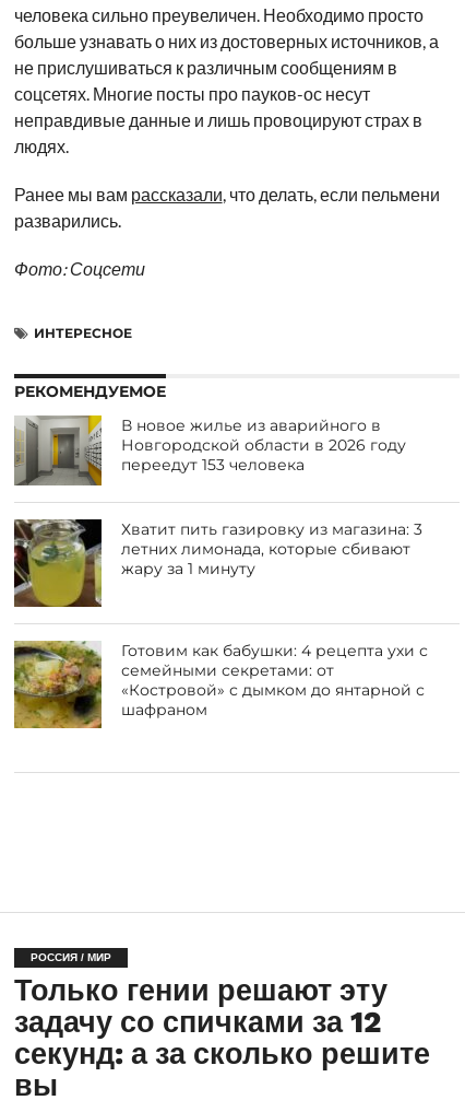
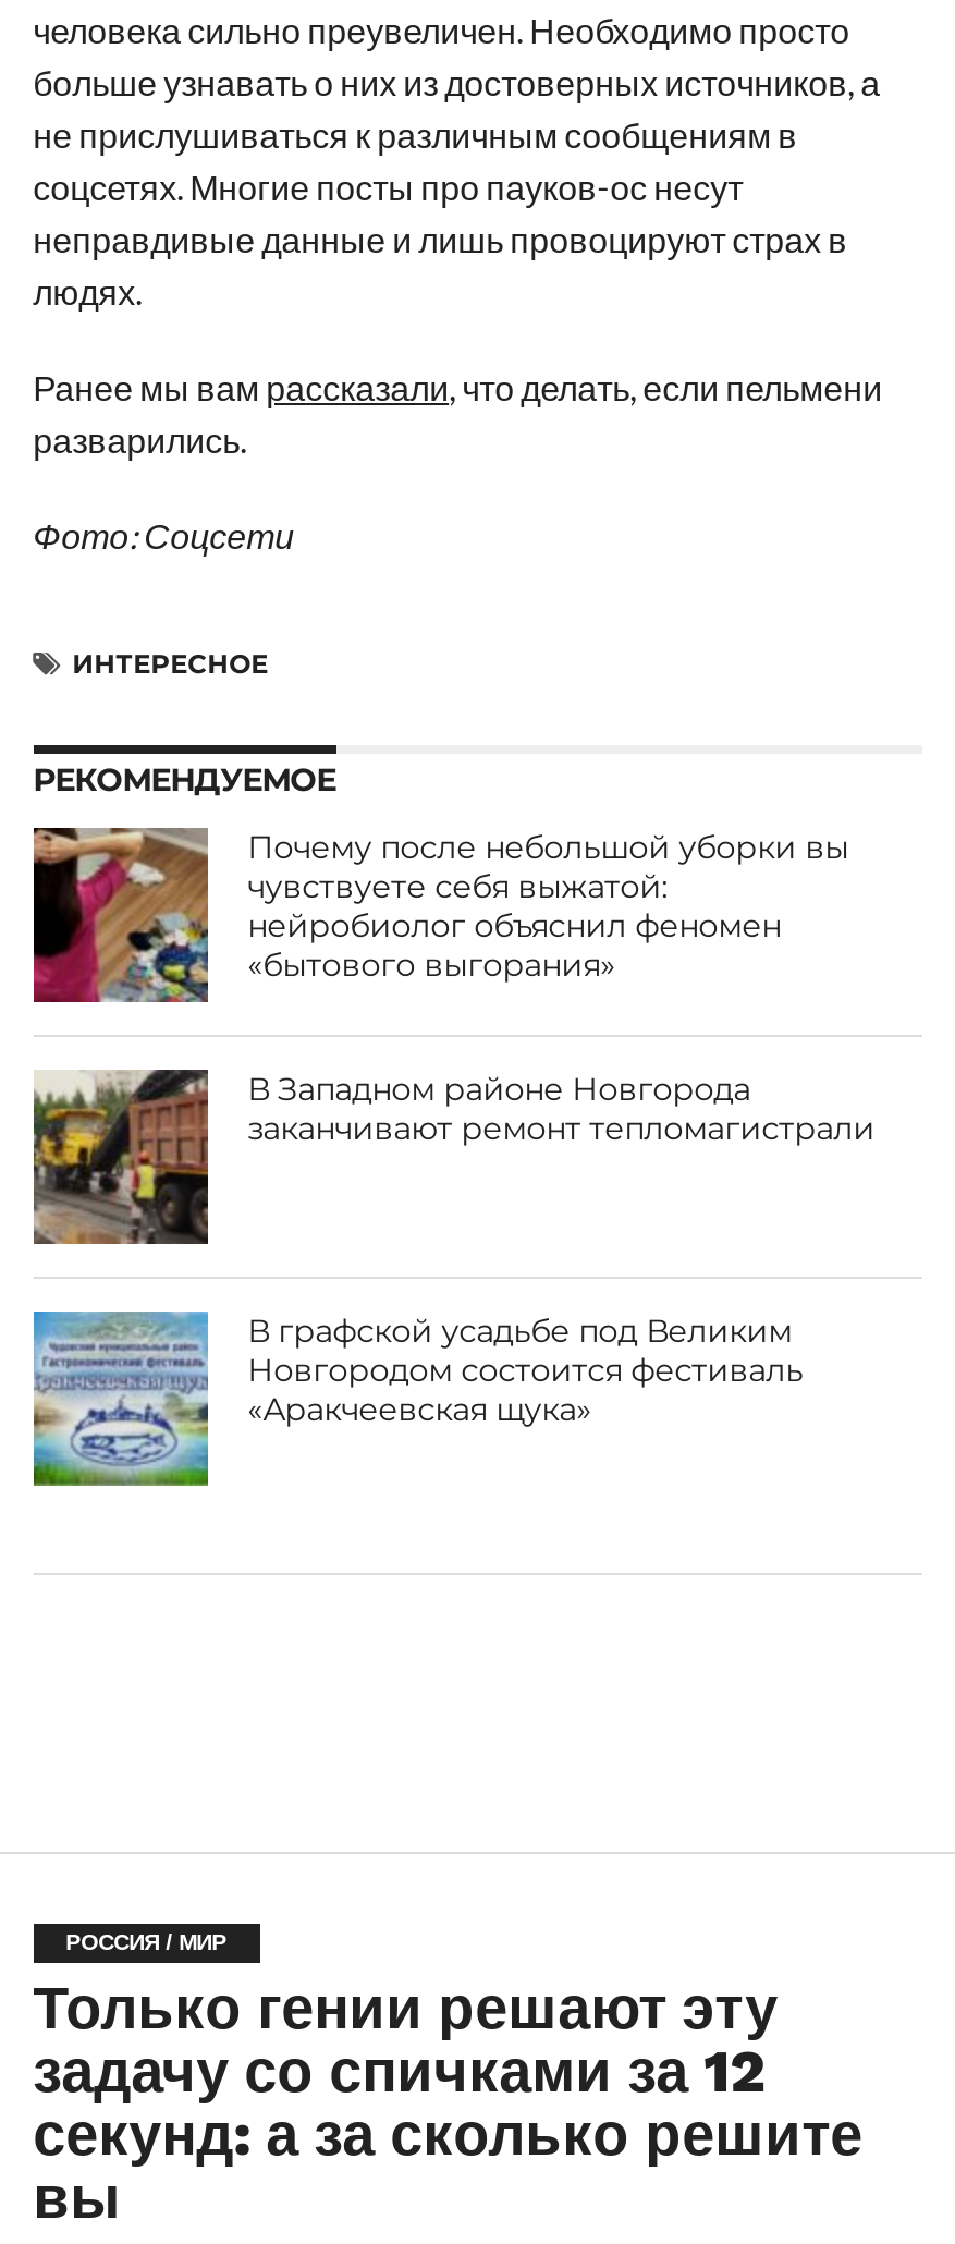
[13,414,406,487] [image] | В новое жилье из аварийного в | Новгородской области в 2026 году | переедут 153 человека -> [32,826,849,1004] [image] | Почему после небольшой уборки вы | чувствуете себя выжатой: | нейробиолог объяснил феномен | «бытового выгорания»
[13,518,423,608] [image] | Хватит пить газировку из магазина: 3 | летних лимонада, которые сбивают | жару за 1 минуту -> [34,1069,875,1246] [image] | В Западном районе Новгорода | заканчивают ремонт тепломагистрали
[13,640,428,729] [image] | Готовим как бабушки: 4 рецепта ухи с | семейными секретами: от | «Костровой» с дымком до янтарной с | шафраном -> [32,1309,803,1488] [image] | В графской усадьбе под Великим | Новгородом состоится фестиваль | «Аракчеевская щука»

